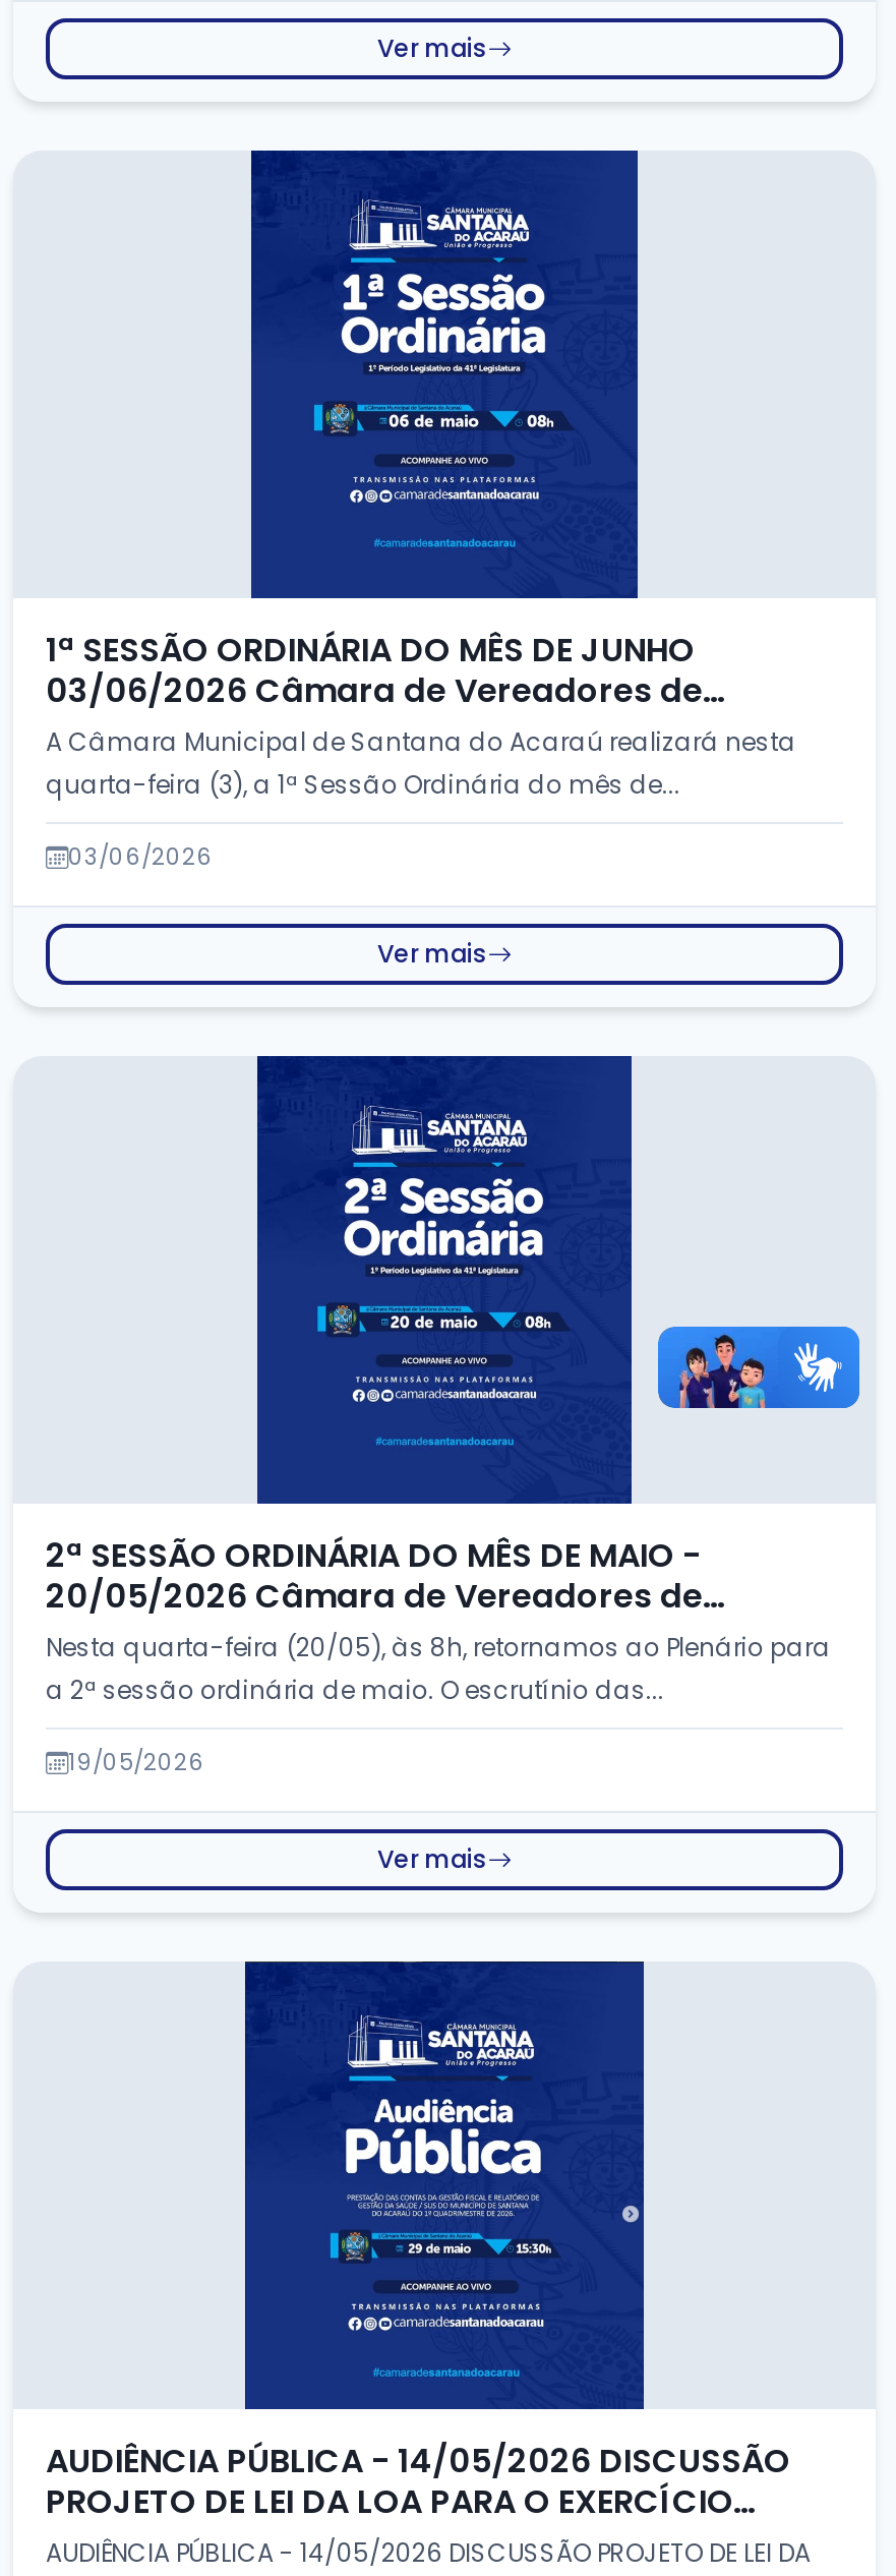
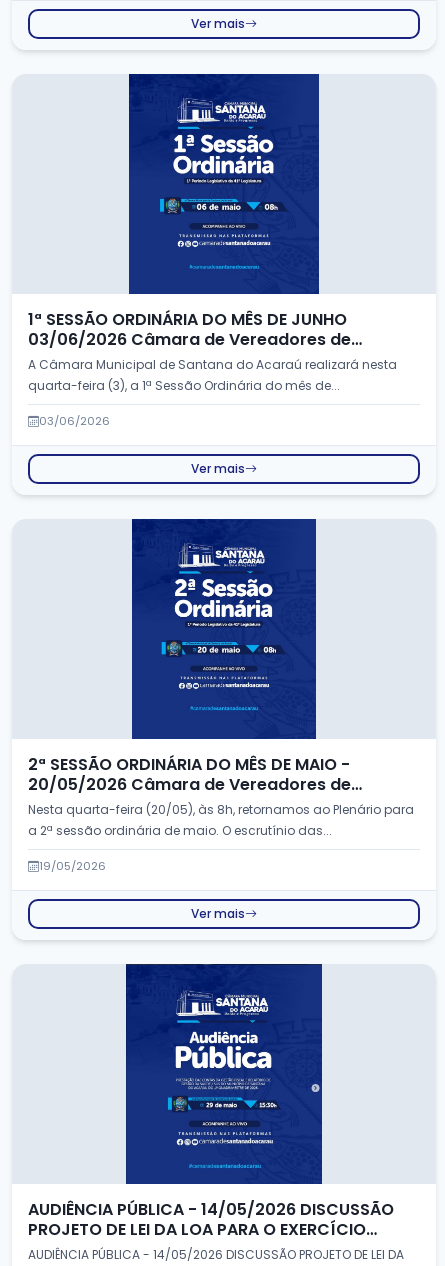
[656,1325,861,1410] [image] -> none

